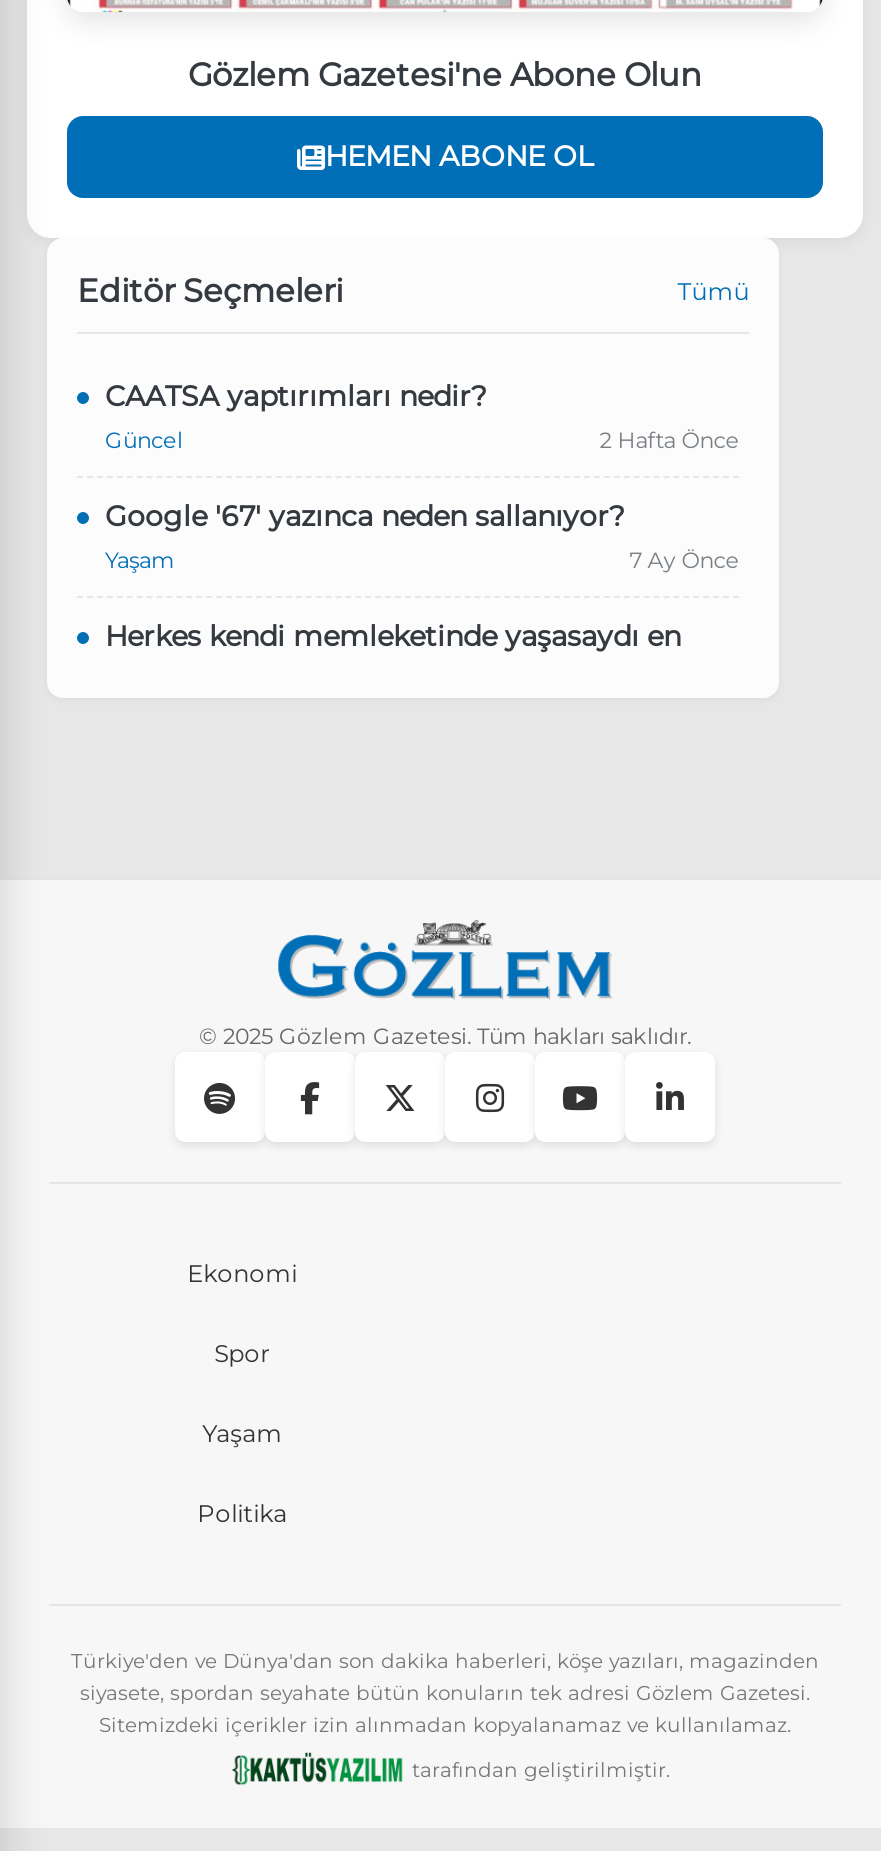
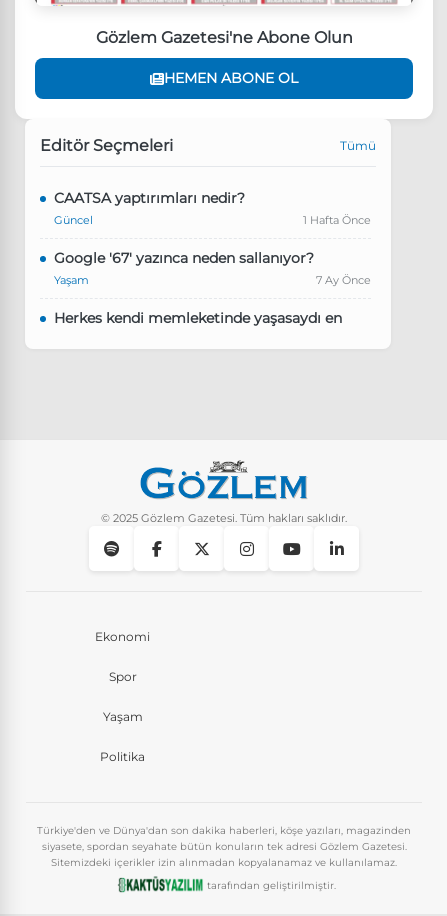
[599,426,739,454] 2 Hafta Önce -> [303,213,371,227] 1 Hafta Önce

